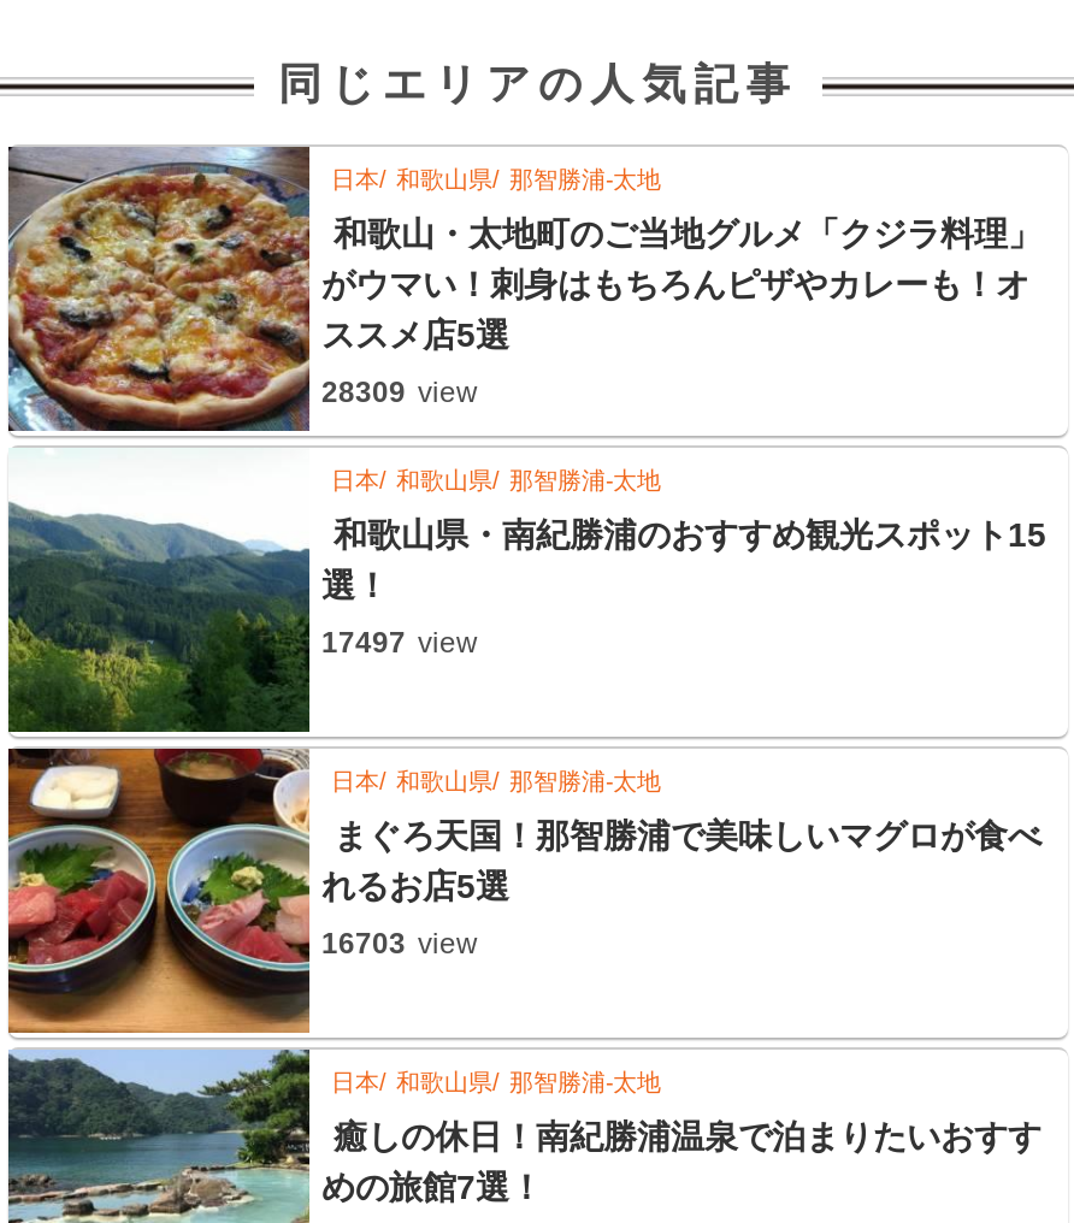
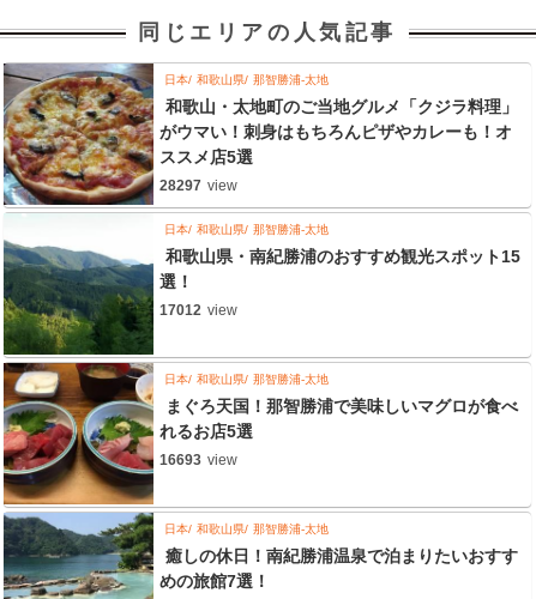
[321,376,478,409] 28309 view -> [159,177,237,194] 28297 view
[321,626,478,660] 17497 view -> [159,302,237,319] 17012 view
[321,927,478,961] 16703 view -> [159,452,237,468] 16693 view

